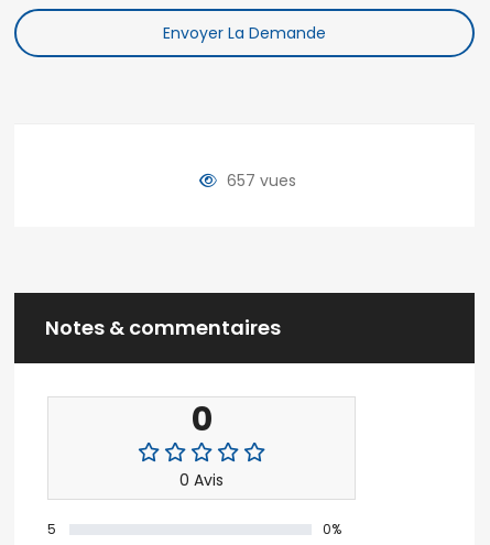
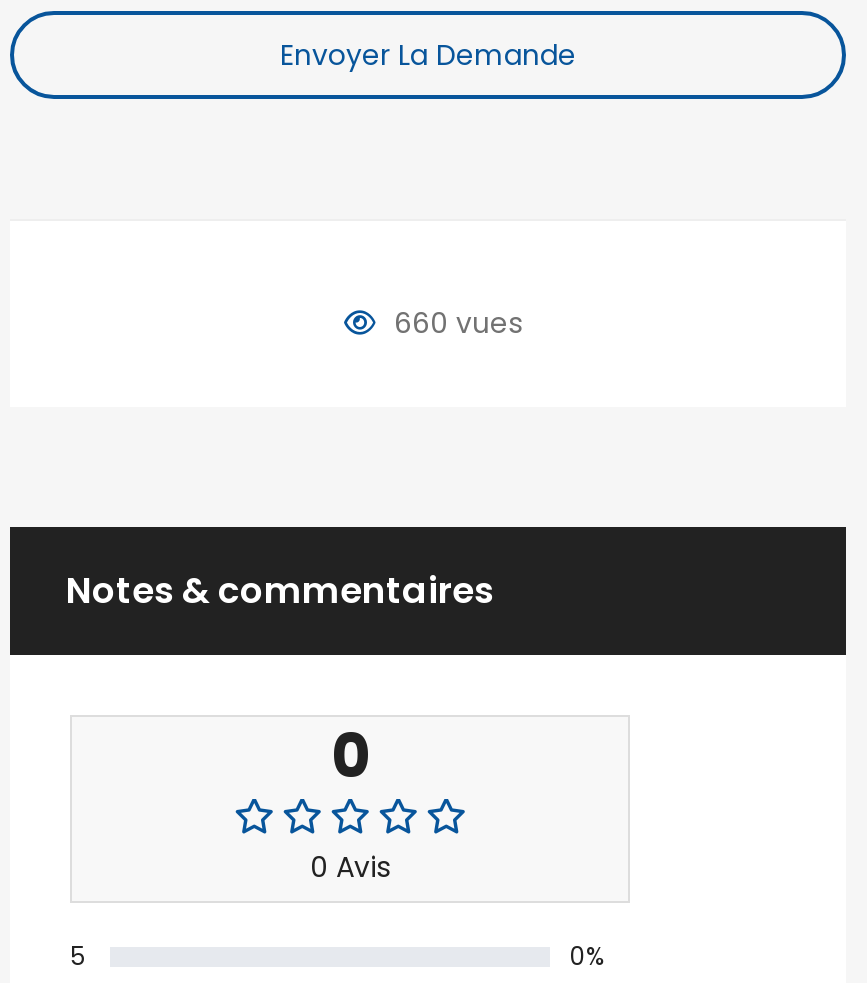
[222,170,296,192] 657 vues -> [386,303,522,343] 660 vues

